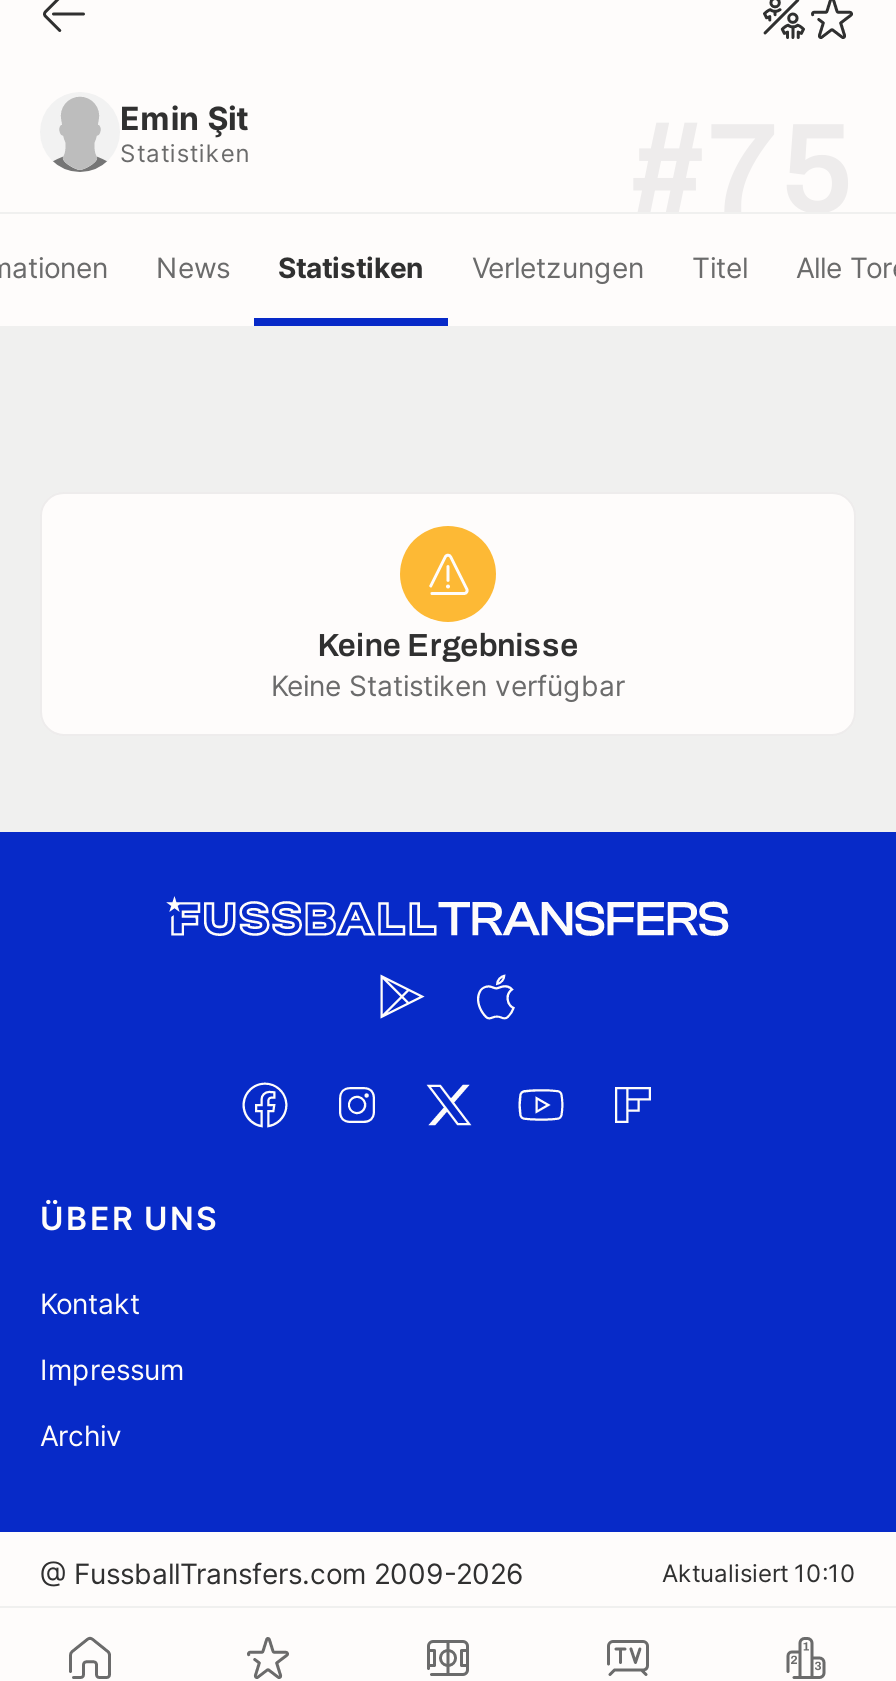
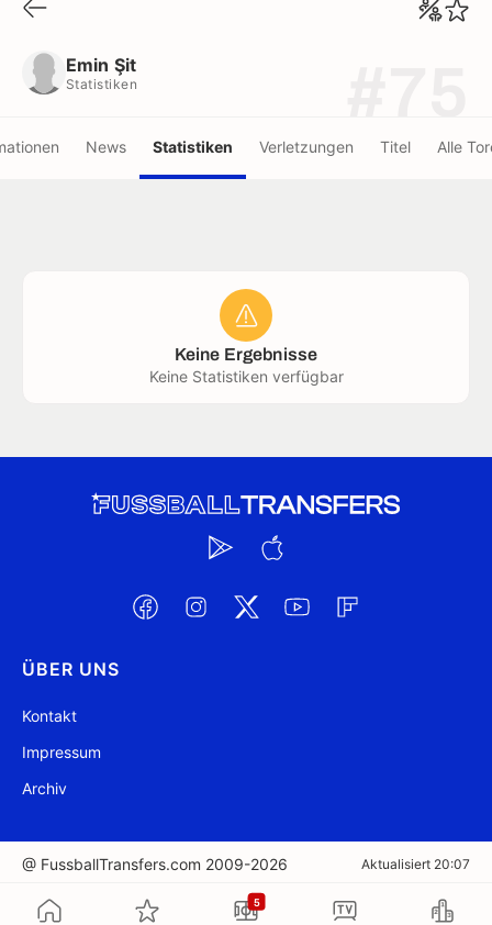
[662,1558,856,1588] Aktualisiert 10:10 -> [361,856,470,872] Aktualisiert 20:07
none -> [253,896,260,908] 5

